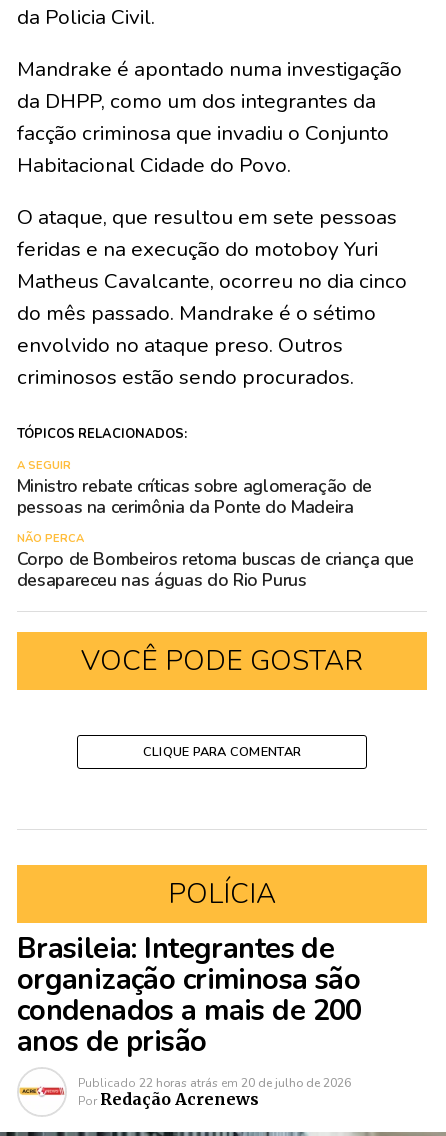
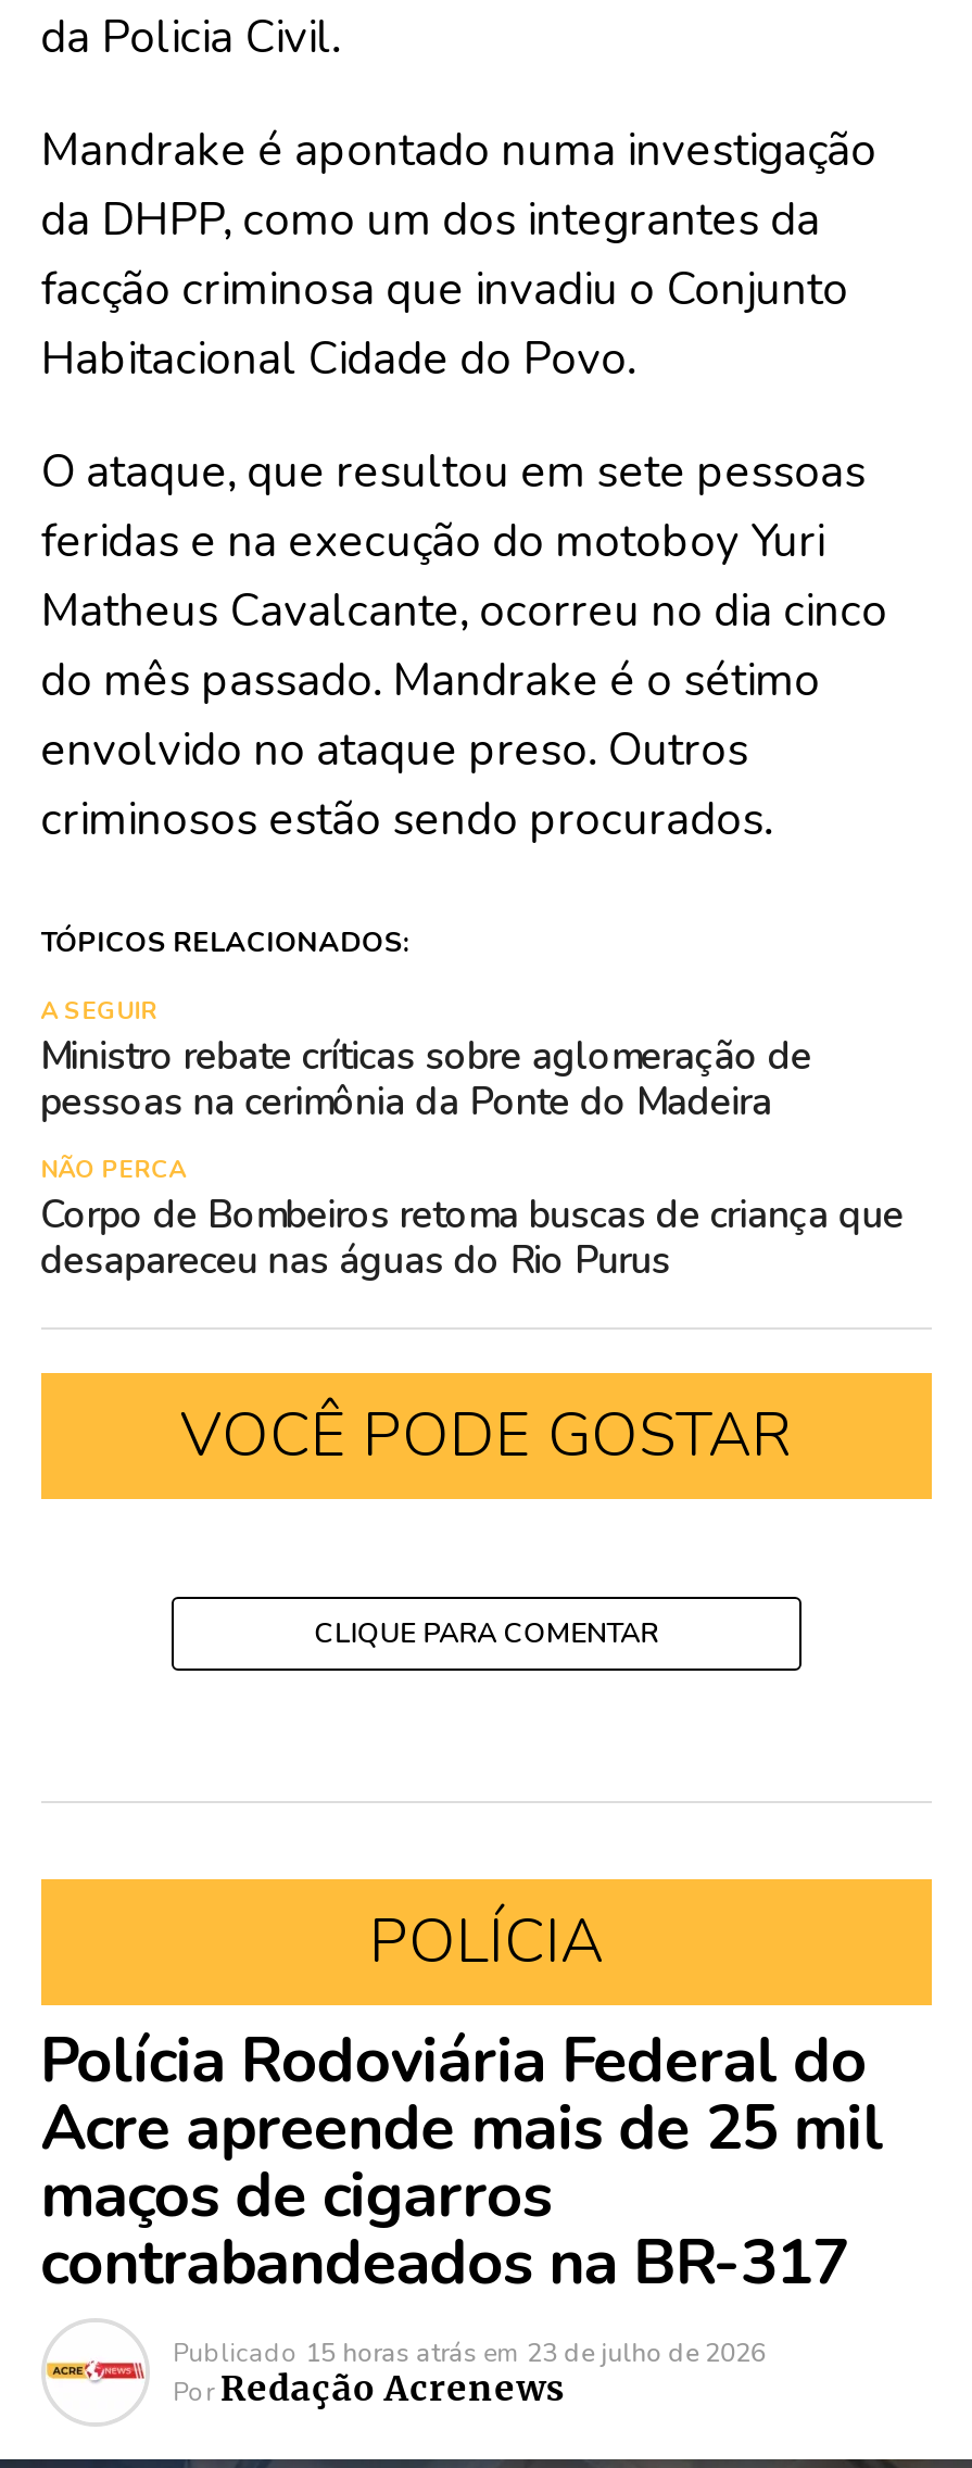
[17,929,362,1091] Brasileia: Integrantes de | organização criminosa são | condenados a mais de 200 | anos de prisão | Publicado 22 horas atrás em 20 de julho de 2026 -> [41,2018,883,2370] Polícia Rodoviária Federal do | Acre apreende mais de 25 mil | maços de cigarros | contrabandeados na BR-317 | Publicado 15 horas atrás em 23 de julho de 2026

